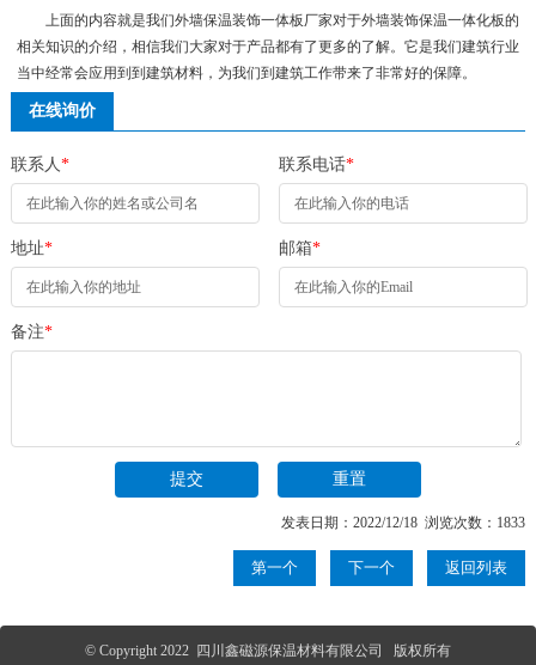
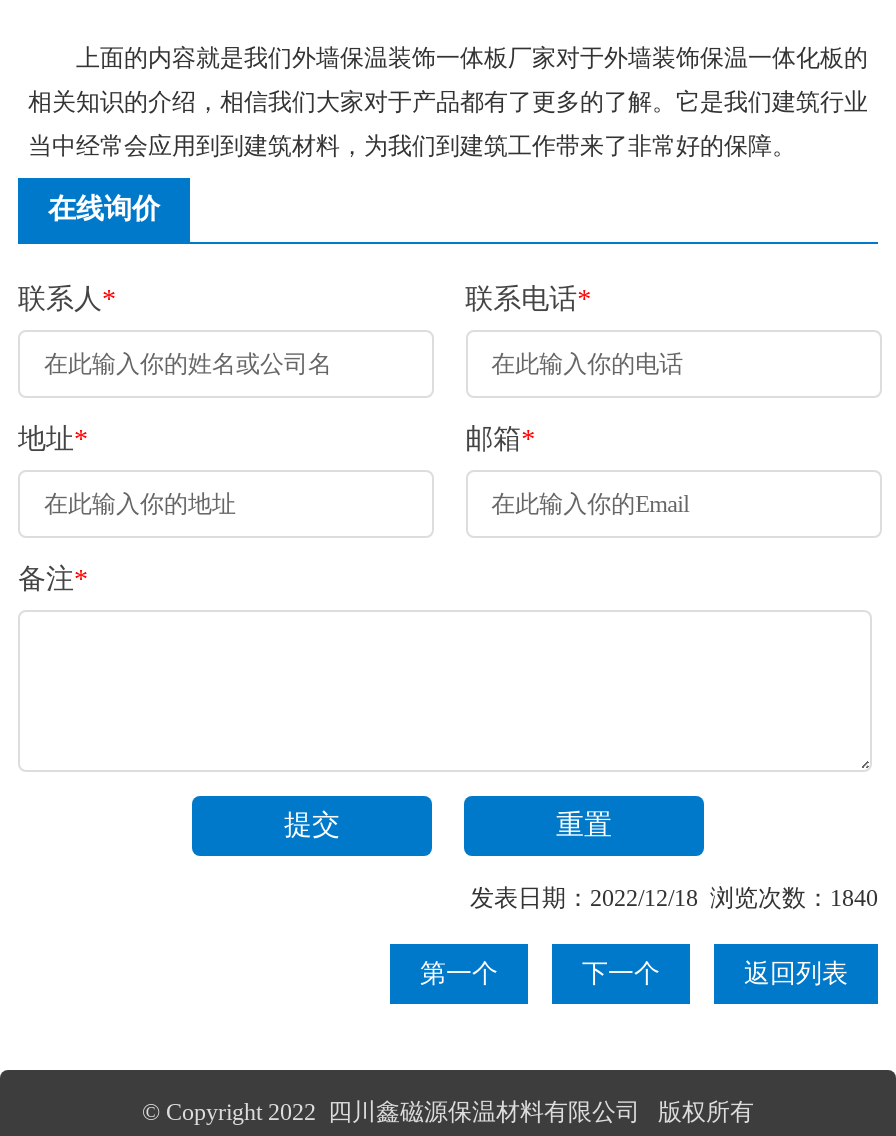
[281,514,525,531] 发表日期：2022/12/18 浏览次数：1833 -> [470,884,878,912] 发表日期：2022/12/18 浏览次数：1840

